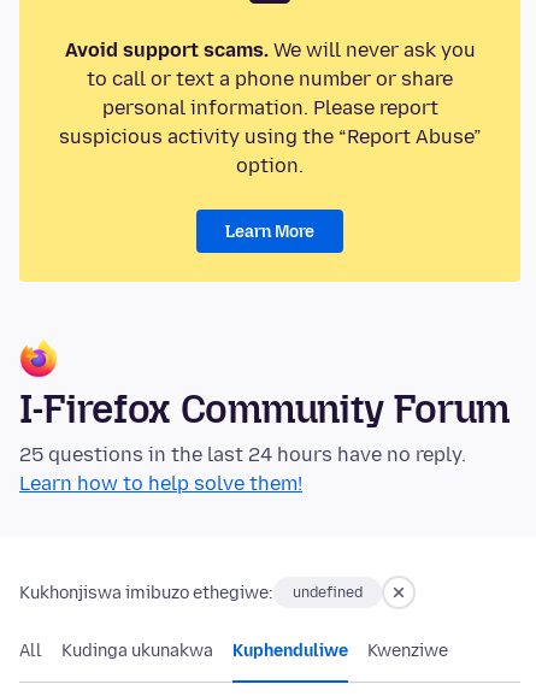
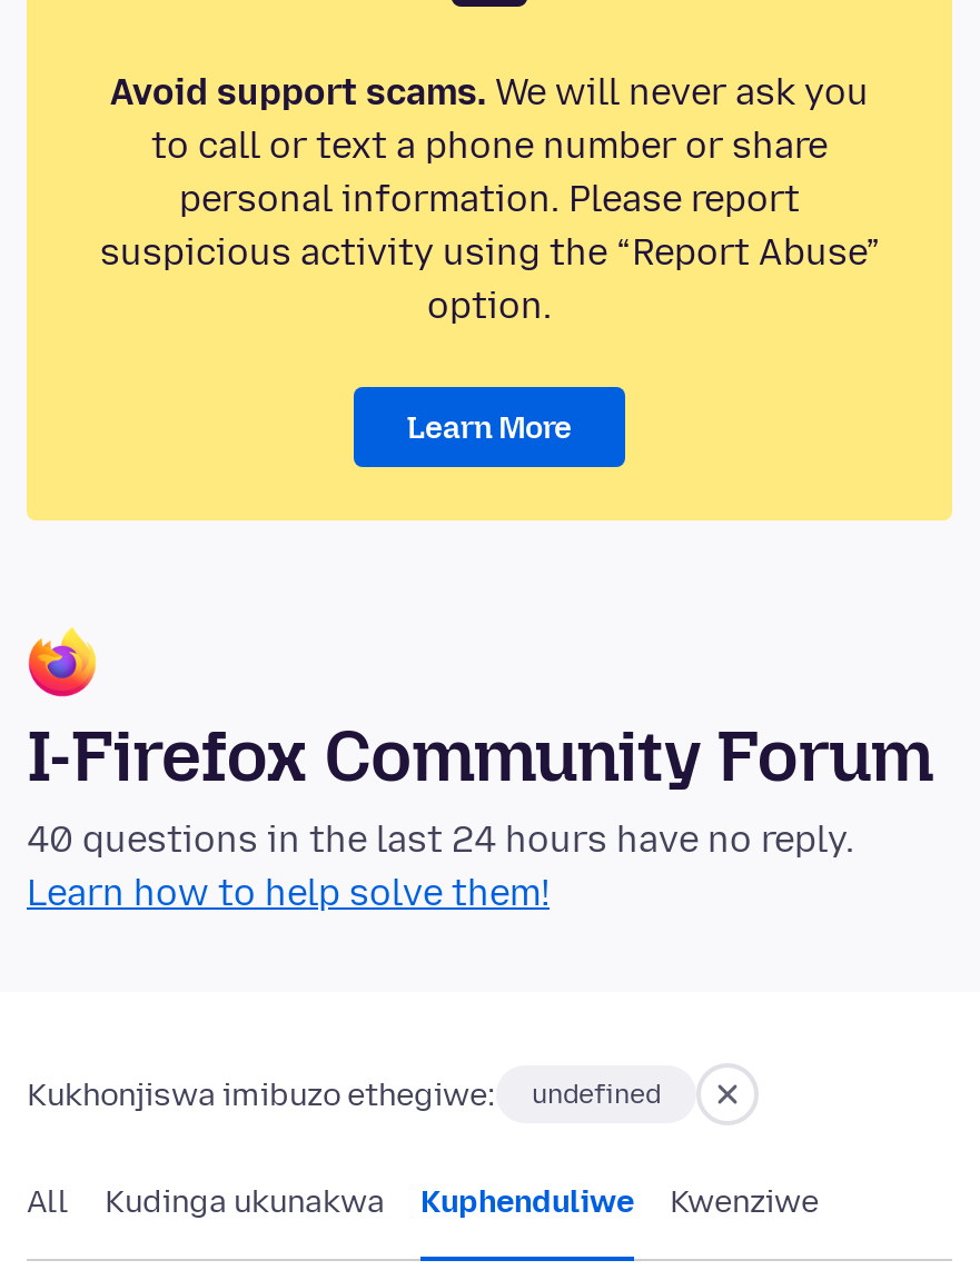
[19,444,466,467] 25 questions in the last 24 hours have no reply. -> [27,820,854,862] 40 questions in the last 24 hours have no reply.

